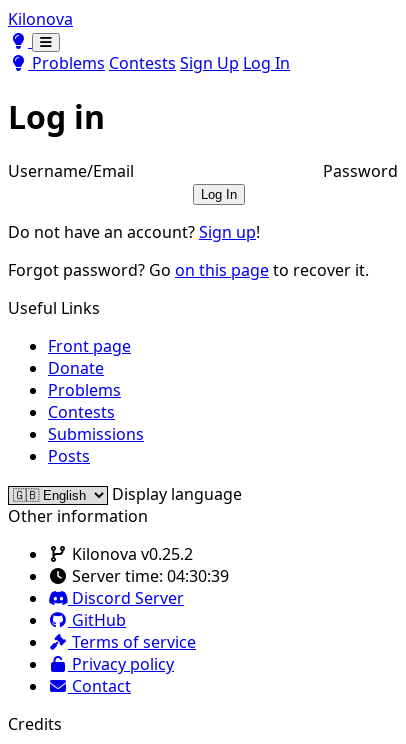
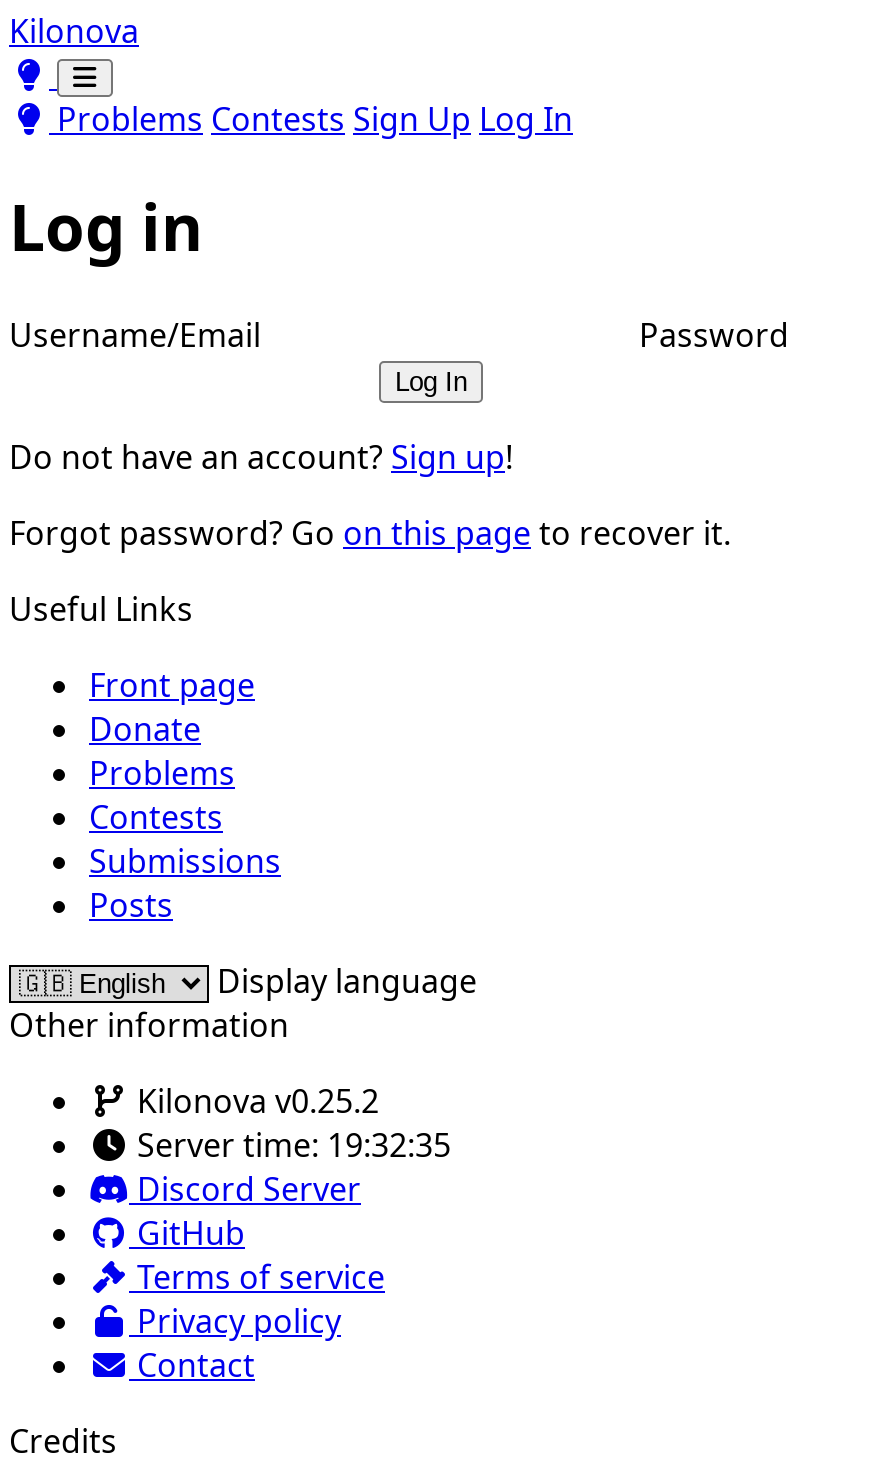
[68,565,229,587] Server time: 04:30:39 -> [129,1123,451,1167] Server time: 19:32:35

